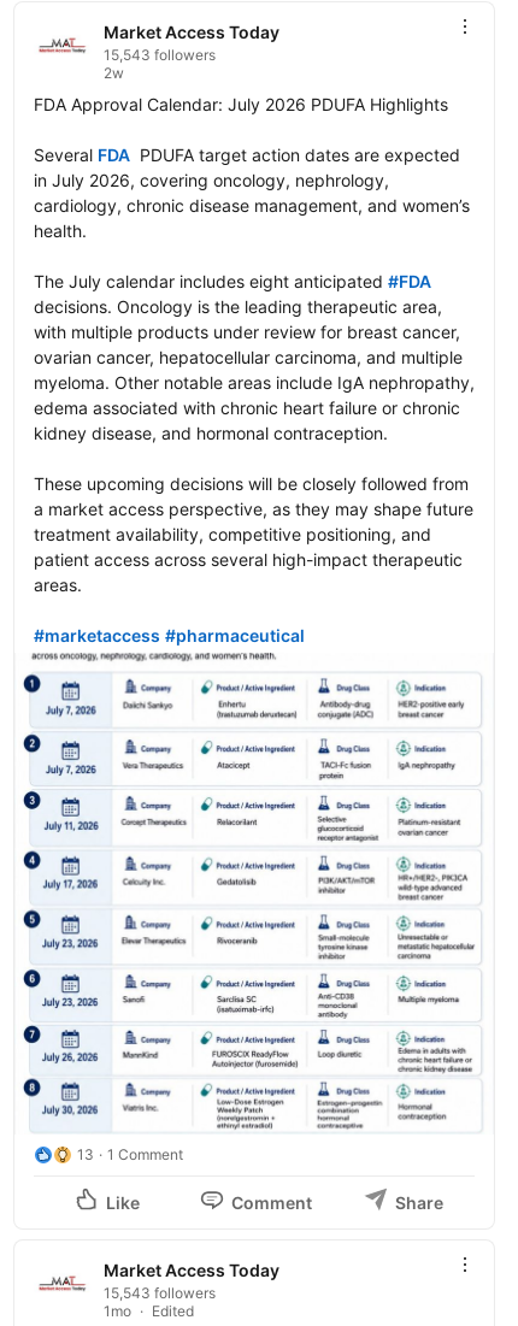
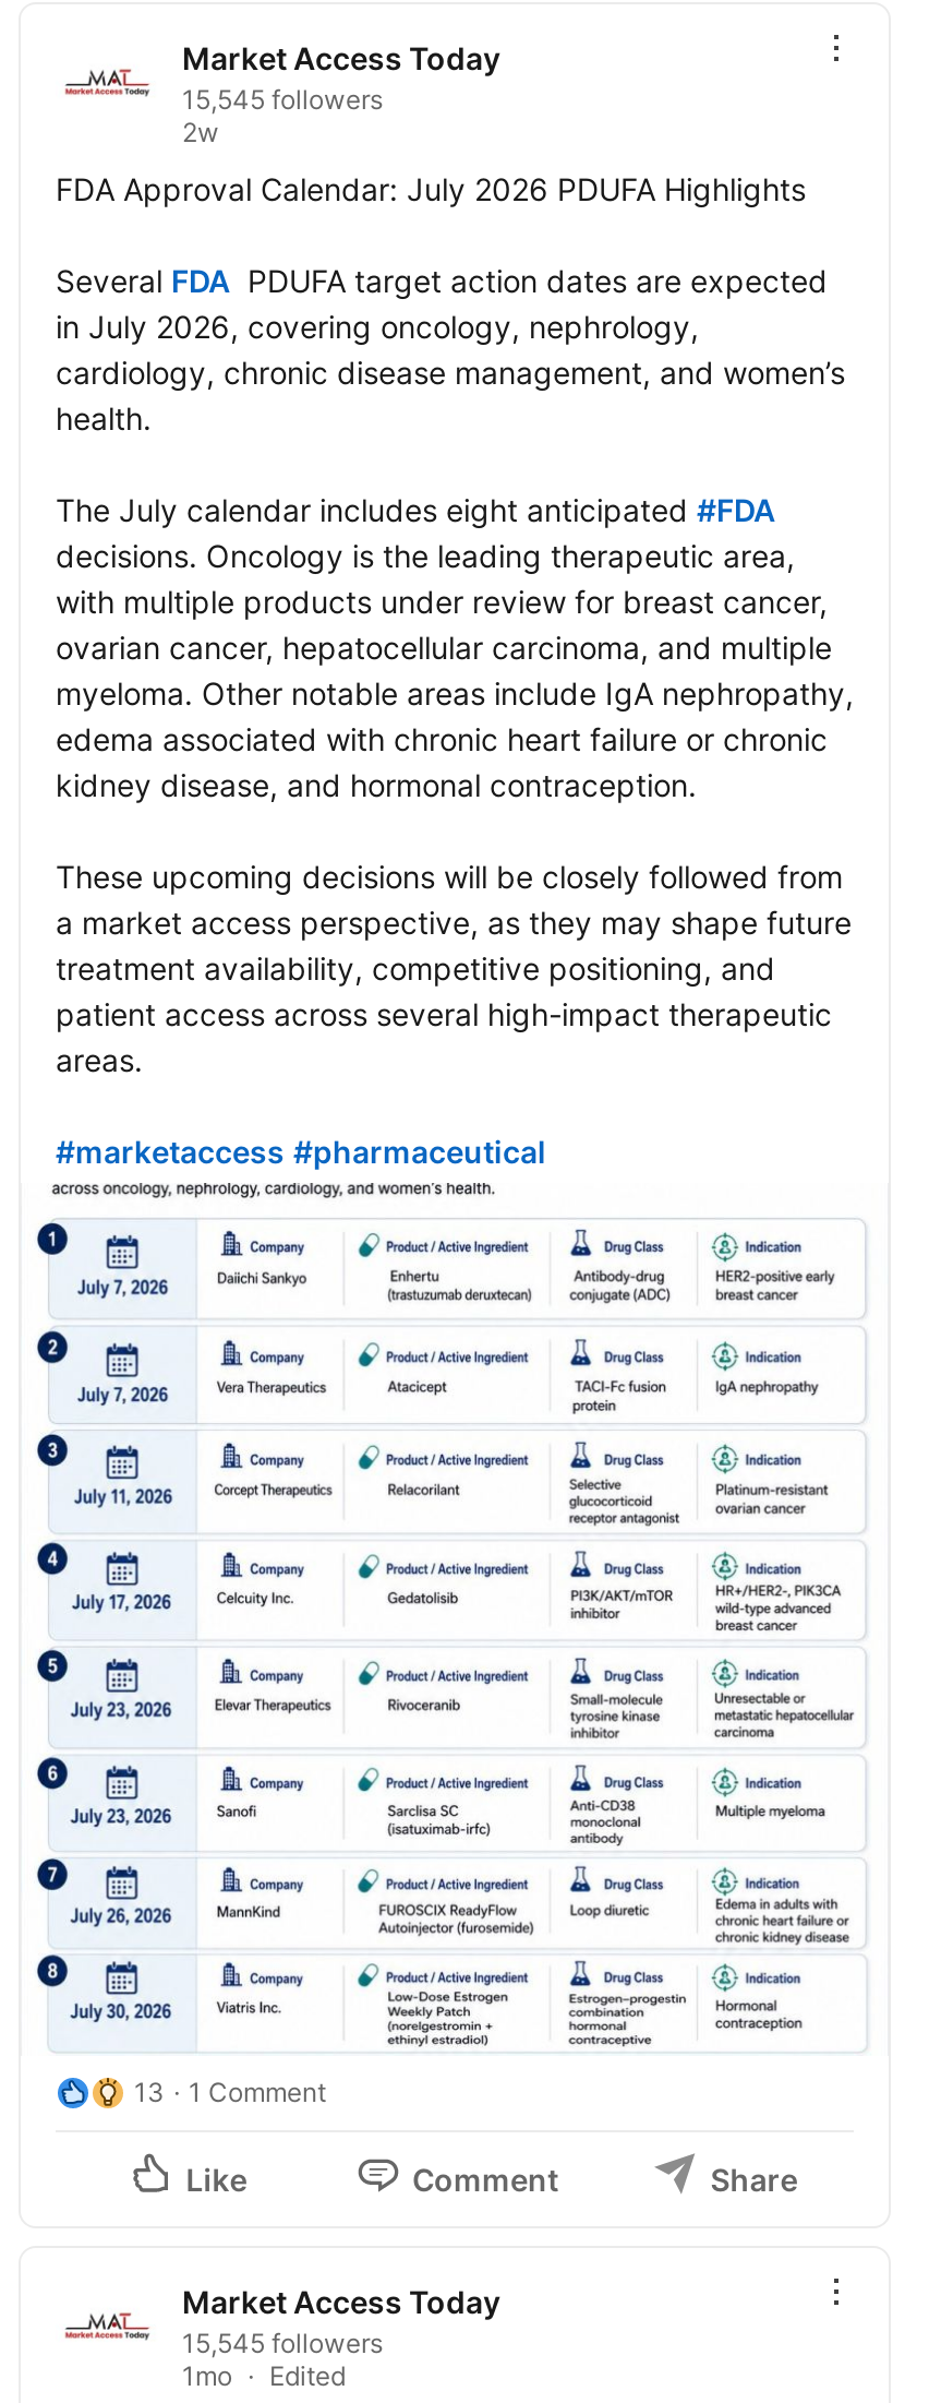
[104,46,216,64] 15,543 followers -> [182,83,383,115] 15,545 followers
[104,1284,216,1302] 15,543 followers -> [182,2326,383,2359] 15,545 followers

